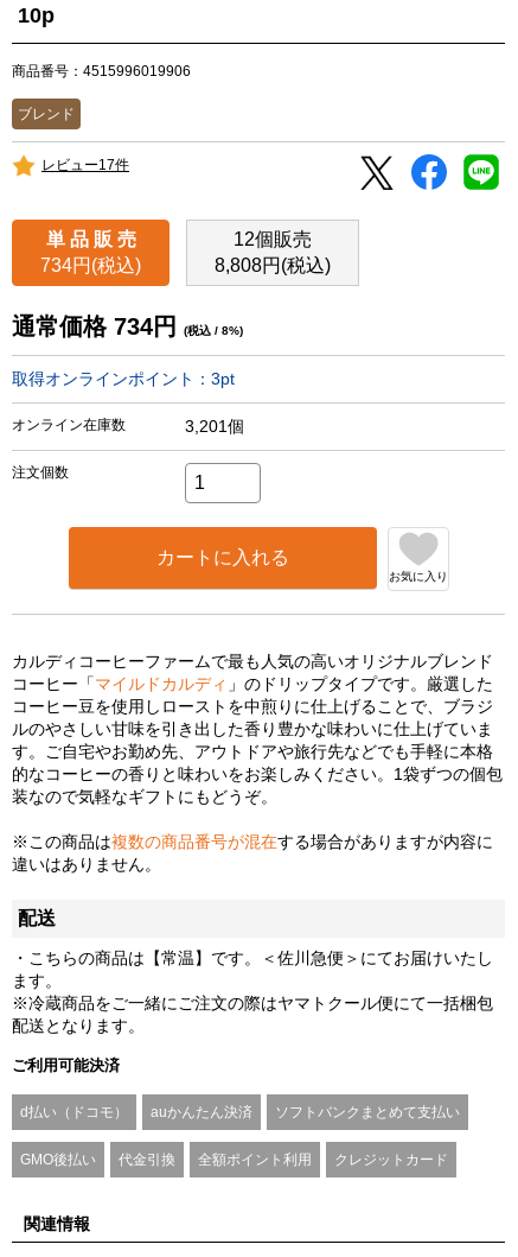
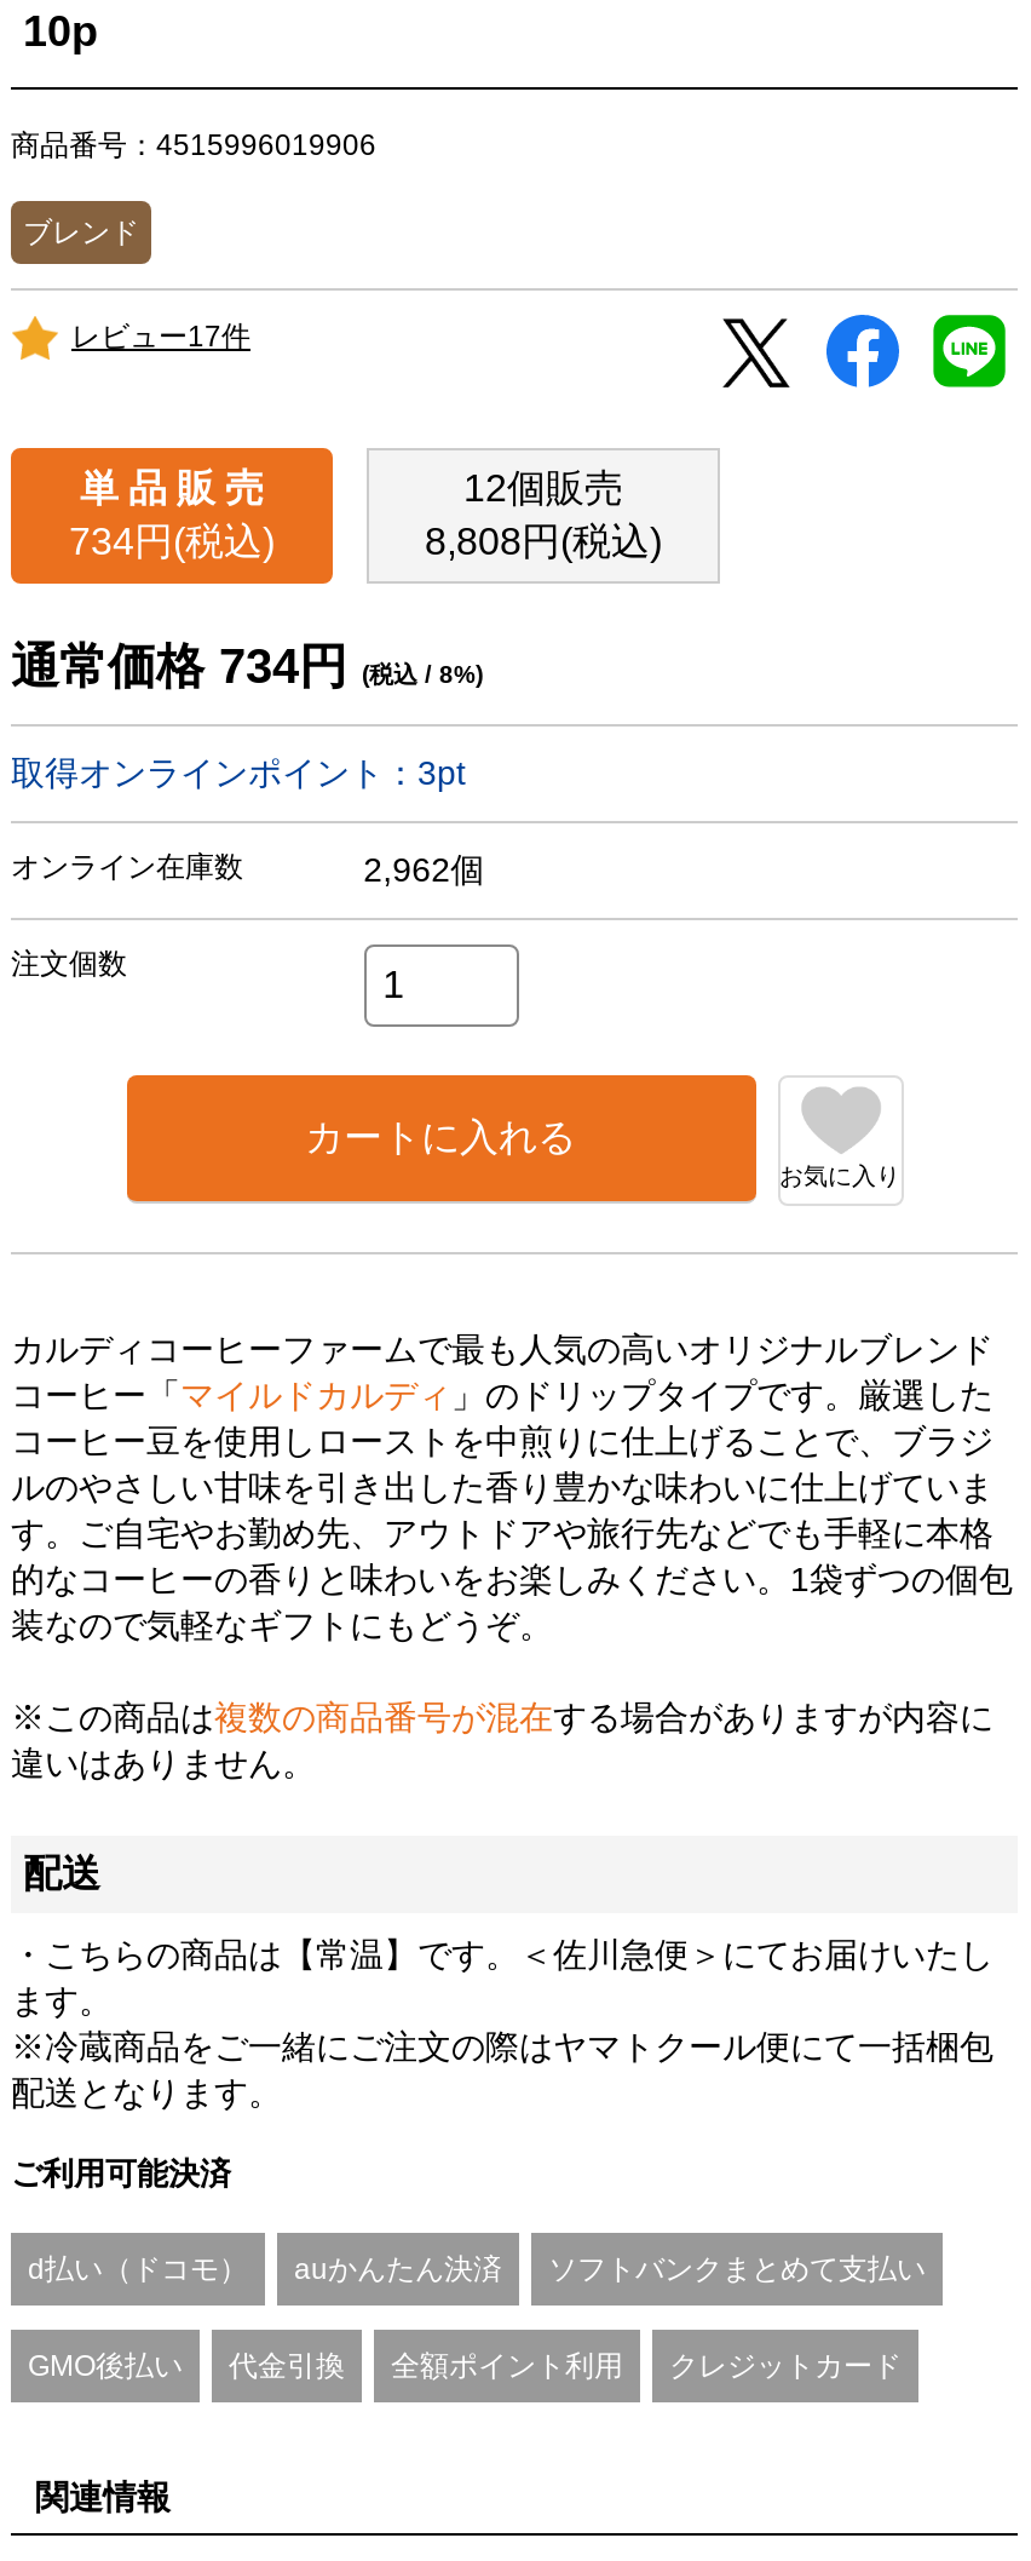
[184,416,244,435] 3,201個 -> [363,849,484,888] 2,962個

